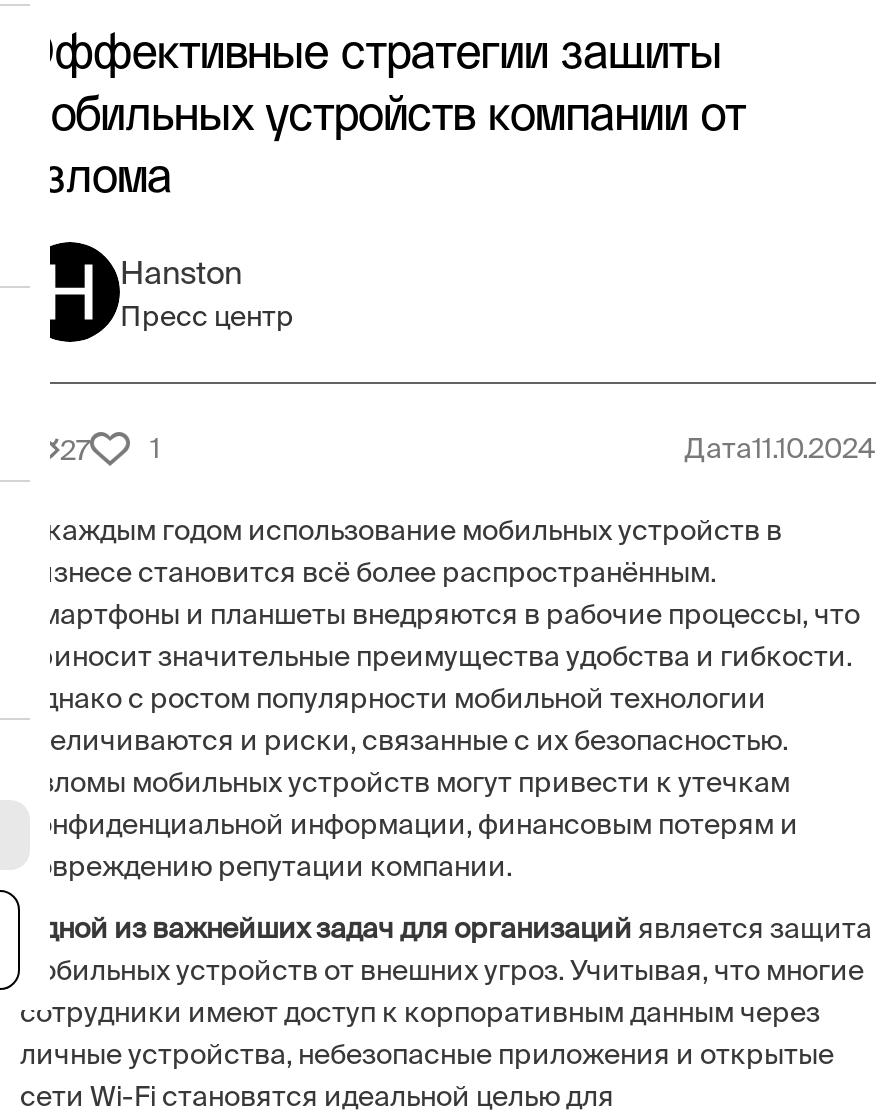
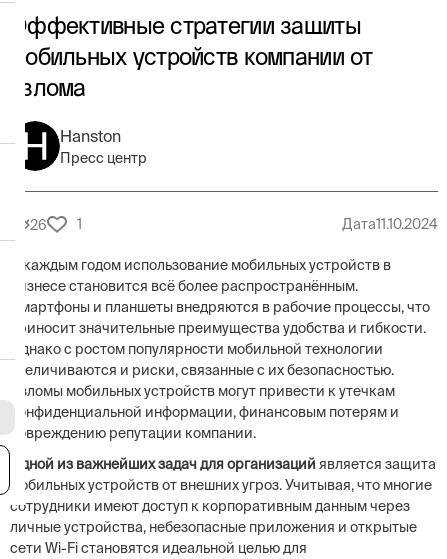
[60,432,160,465] 27 1 -> [30,216,82,232] 26 1

